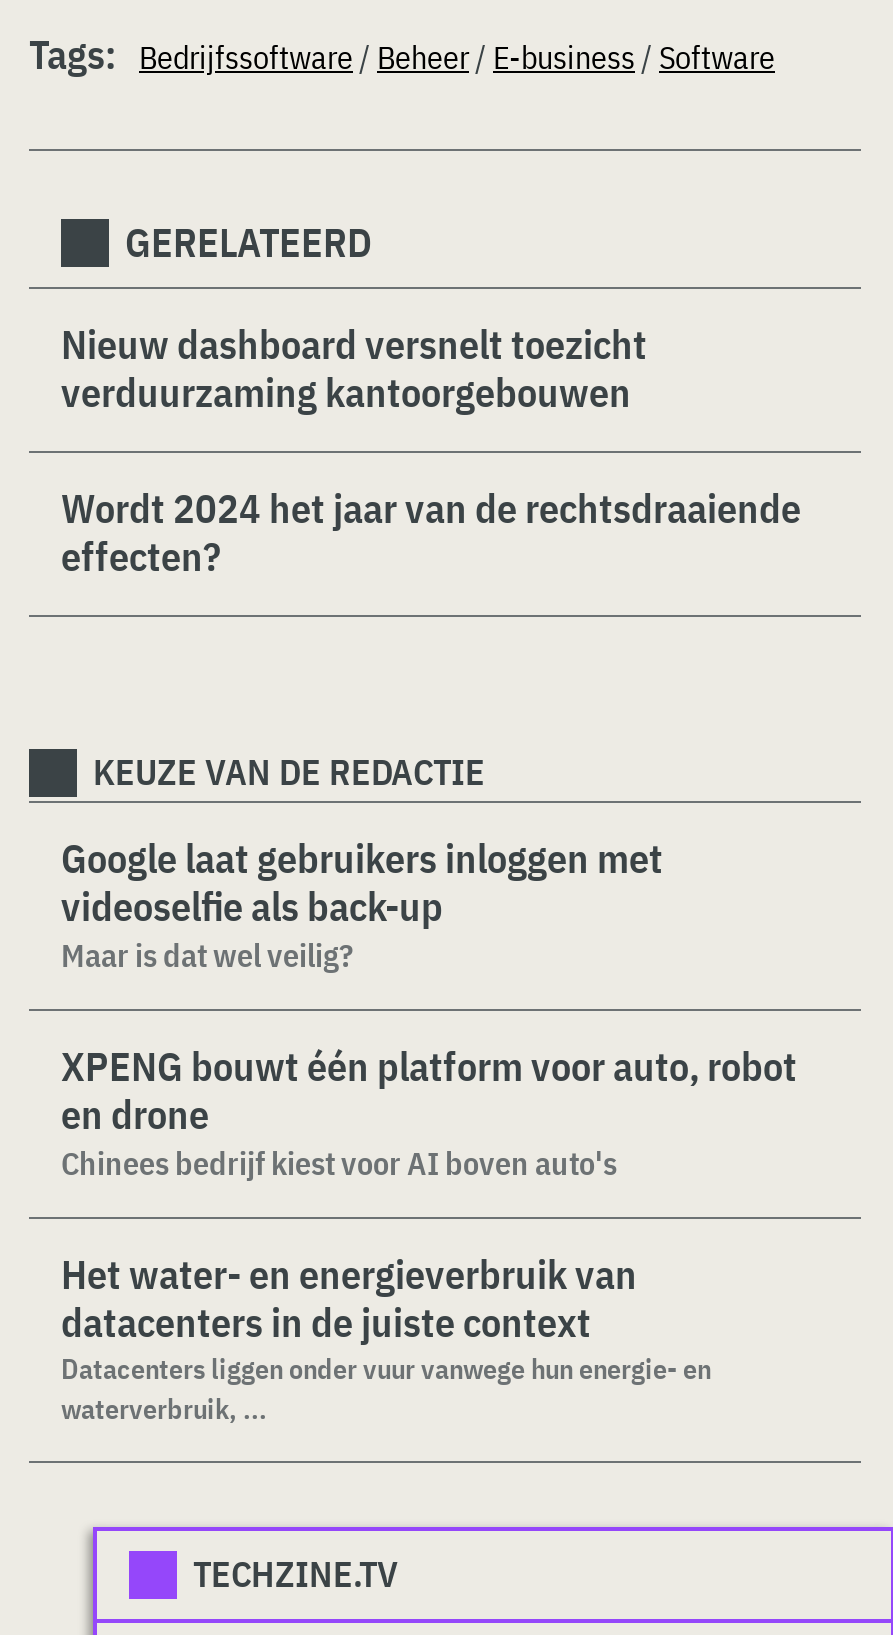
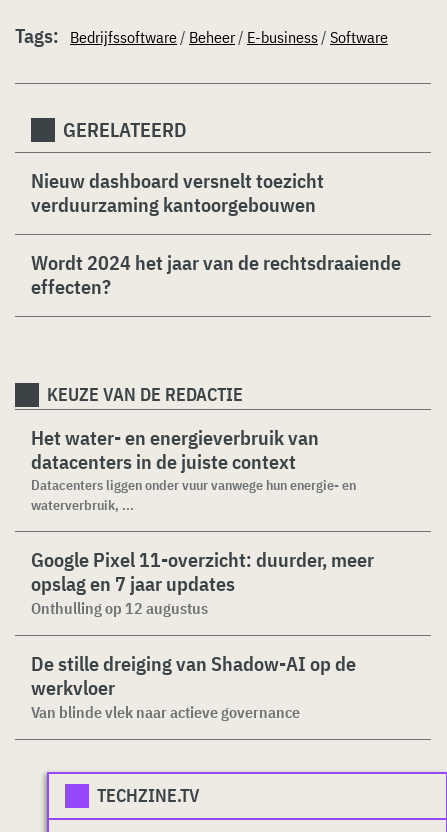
[61,831,797,1183] Google laat gebruikers inloggen met | videoselfie als back-up | Maar is dat wel veilig? | XPENG bouwt één platform voor auto, robot | en drone | Chinees bedrijf kiest voor AI boven auto's -> none
moved [61,1247,711,1427] -> [31,424,356,514]: Het water- en energieverbruik van | datacenters in de juiste context | Datacenters liggen onder vuur vanwege hun energie- en | waterverbruik, ...
none -> [31,546,374,722] Google Pixel 11-overzicht: duurder, meer | opslag en 7 jaar updates | Onthulling op 12 augustus | De stille dreiging van Shadow-AI op de | werkvloer | Van blinde vlek naar actieve governance

